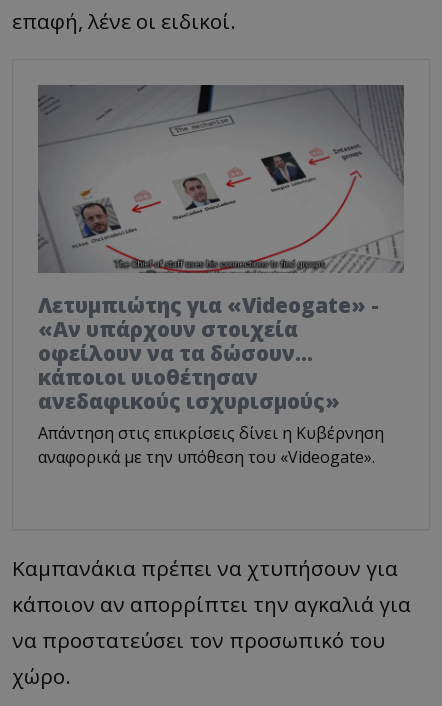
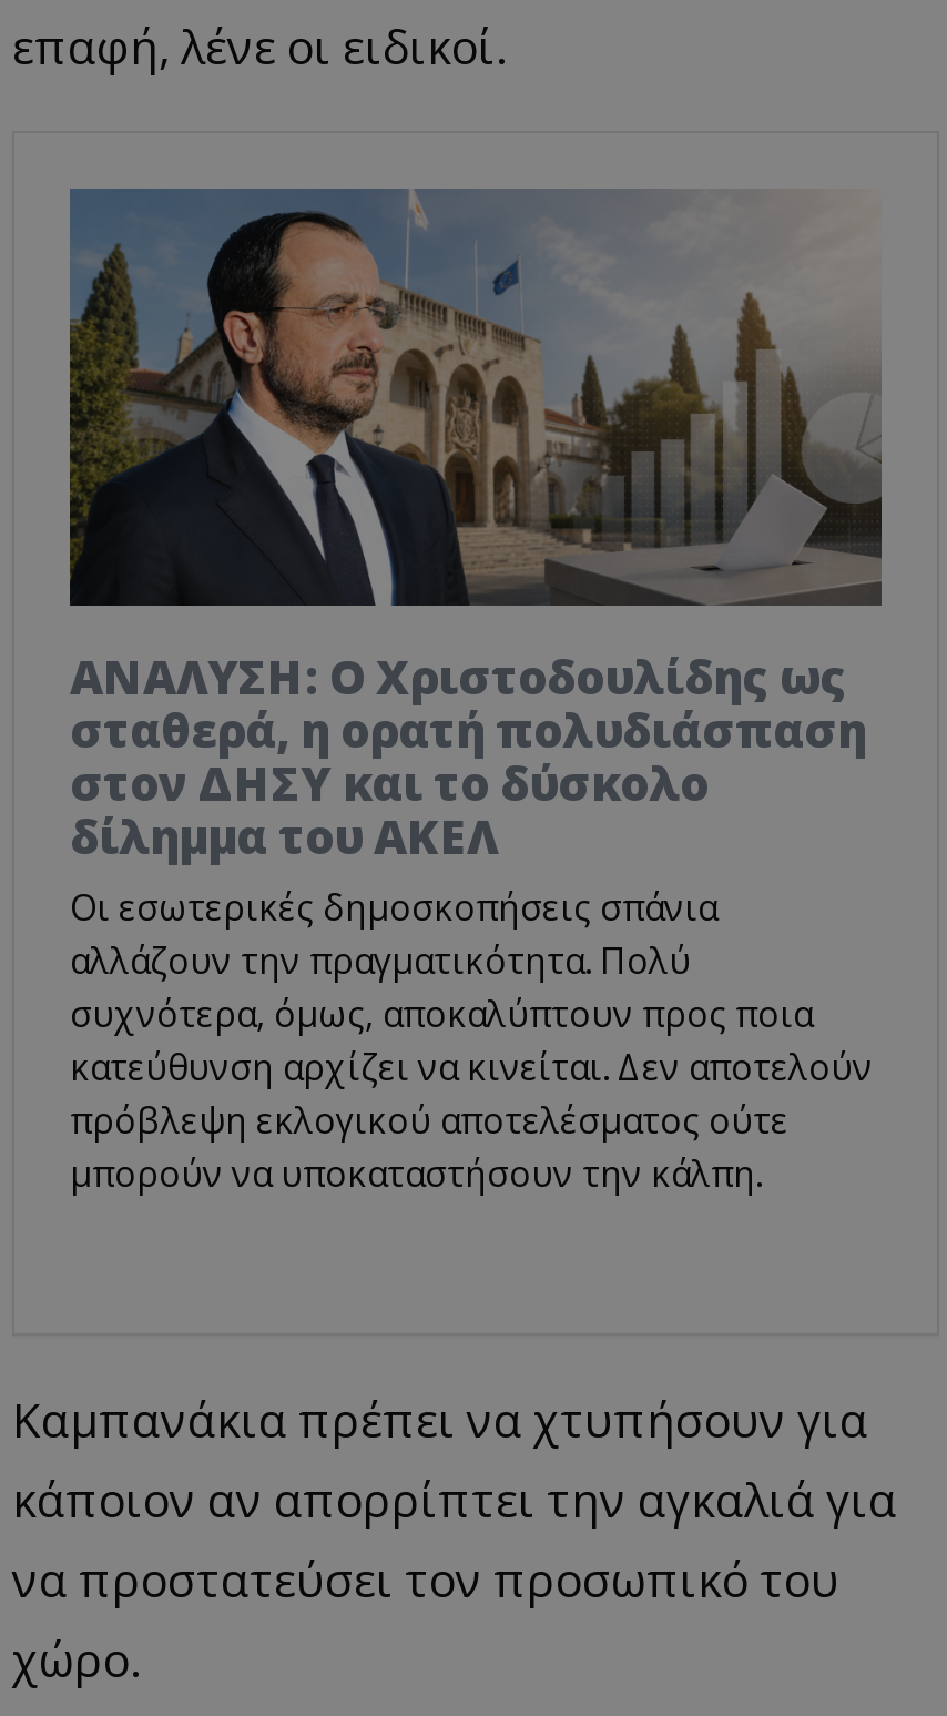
[37,84,404,212] [image] -> [70,189,882,608] [image]
[38,291,384,468] Λετυμπιώτης για «Videogate» - | «Αν υπάρχουν στοιχεία | οφείλουν να τα δώσουν... | κάποιοι υιοθέτησαν | ανεδαφικούς ισχυρισμούς» | Απάντηση στις επικρίσεις δίνει η Κυβέρνηση | αναφορικά με την υπόθεση του «Videogate». -> [70,646,873,1198] ΑΝΑΛΥΣΗ: Ο Χριστοδουλίδης ως | σταθερά, η ορατή πολυδιάσπαση | στον ΔΗΣΥ και το δύσκολο | δίλημμα του ΑΚΕΛ | Οι εσωτερικές δημοσκοπήσεις σπάνια | αλλάζουν την πραγματικότητα. Πολύ | συχνότερα, όμως, αποκαλύπτουν προς ποια | κατεύθυνση αρχίζει να κινείται. Δεν αποτελούν | πρόβλεψη εκλογικού αποτελέσματος ούτε | μπορούν να υποκαταστήσουν την κάλπη.

